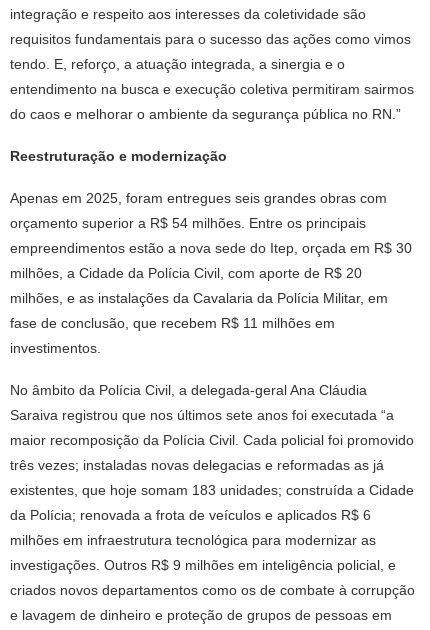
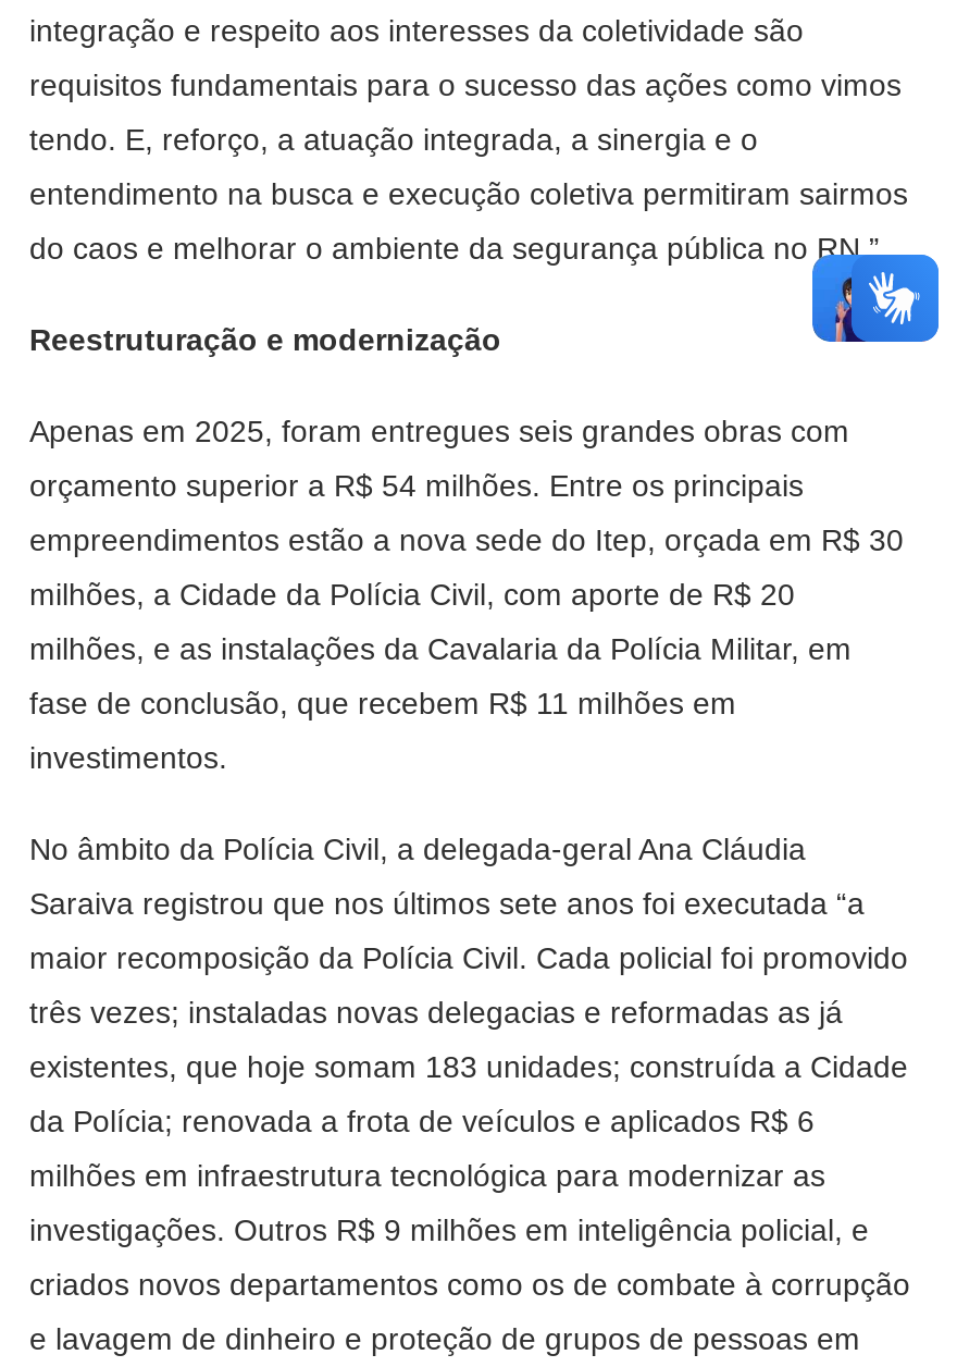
none -> [810,253,941,344] [image]

